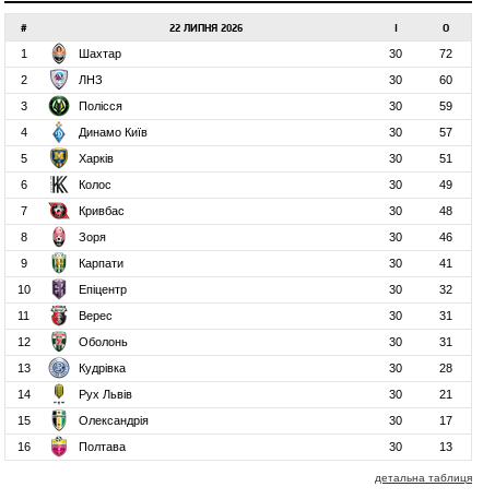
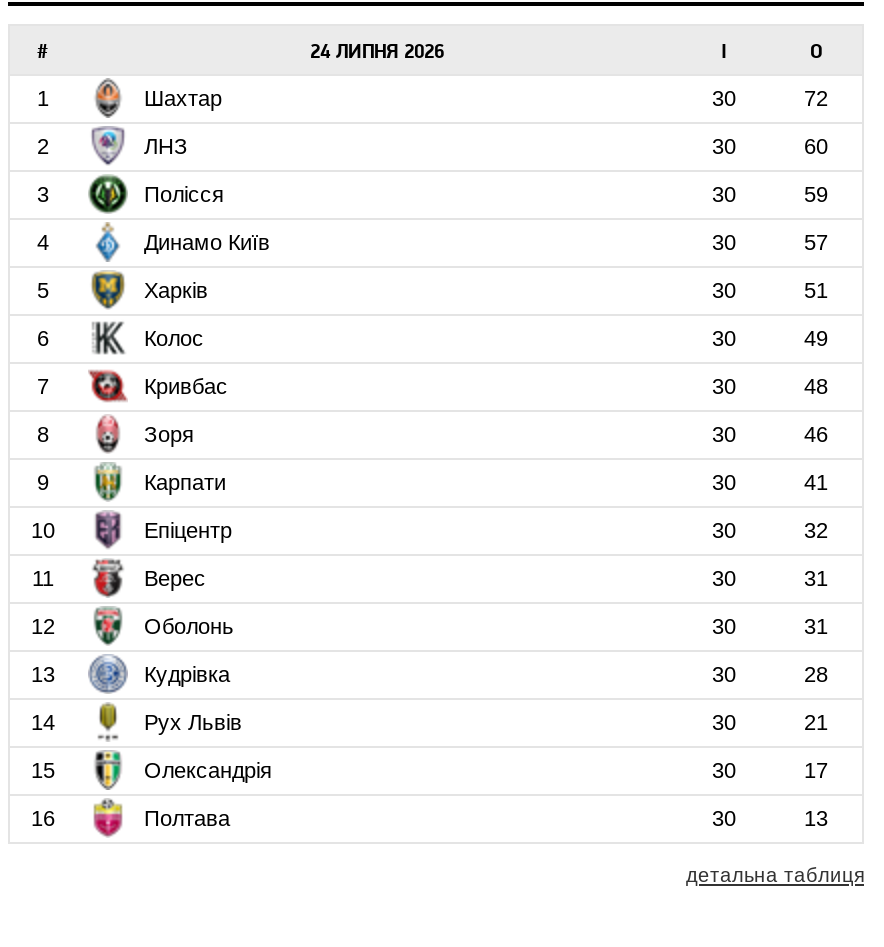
[169,23,243,35] 22 ЛИПНЯ 2026 -> [310,43,444,65] 24 ЛИПНЯ 2026

